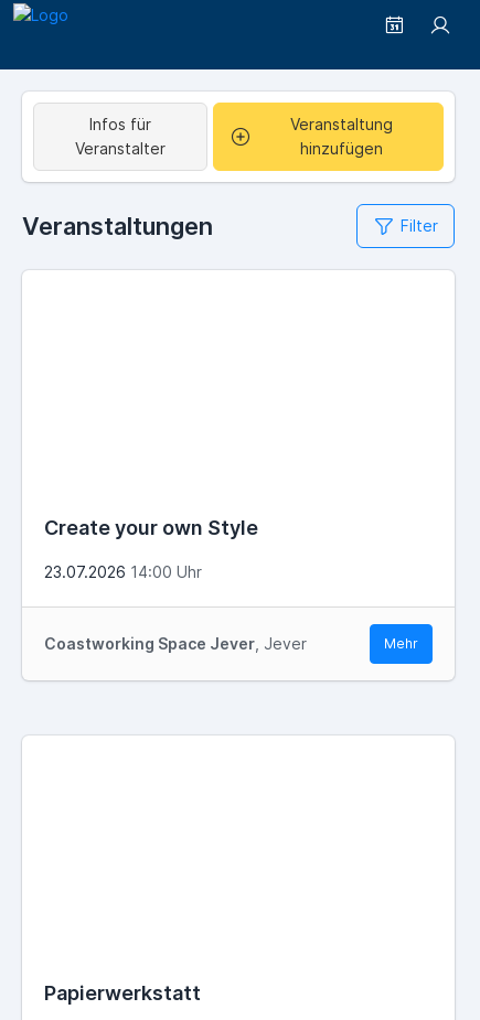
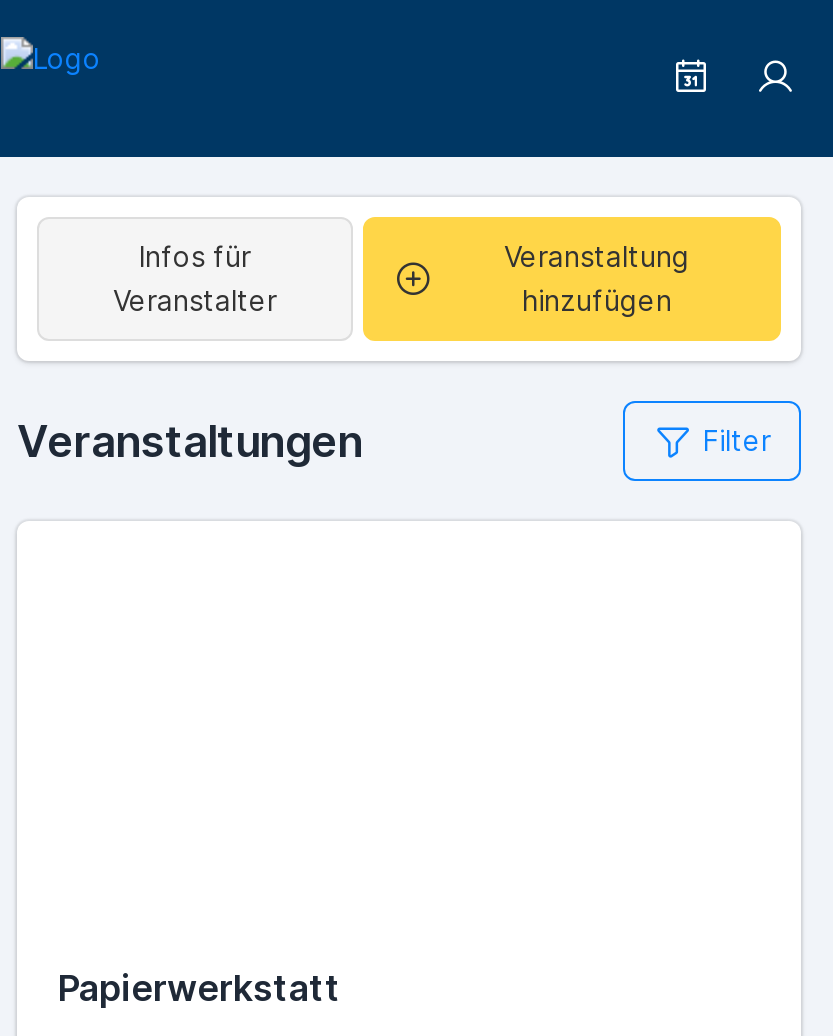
[44,516,258,581] Create your own Style | 23.07.2026 14:00 Uhr -> none
[44,634,418,653] Coastworking Space Jever, Jever | Mehr -> none

